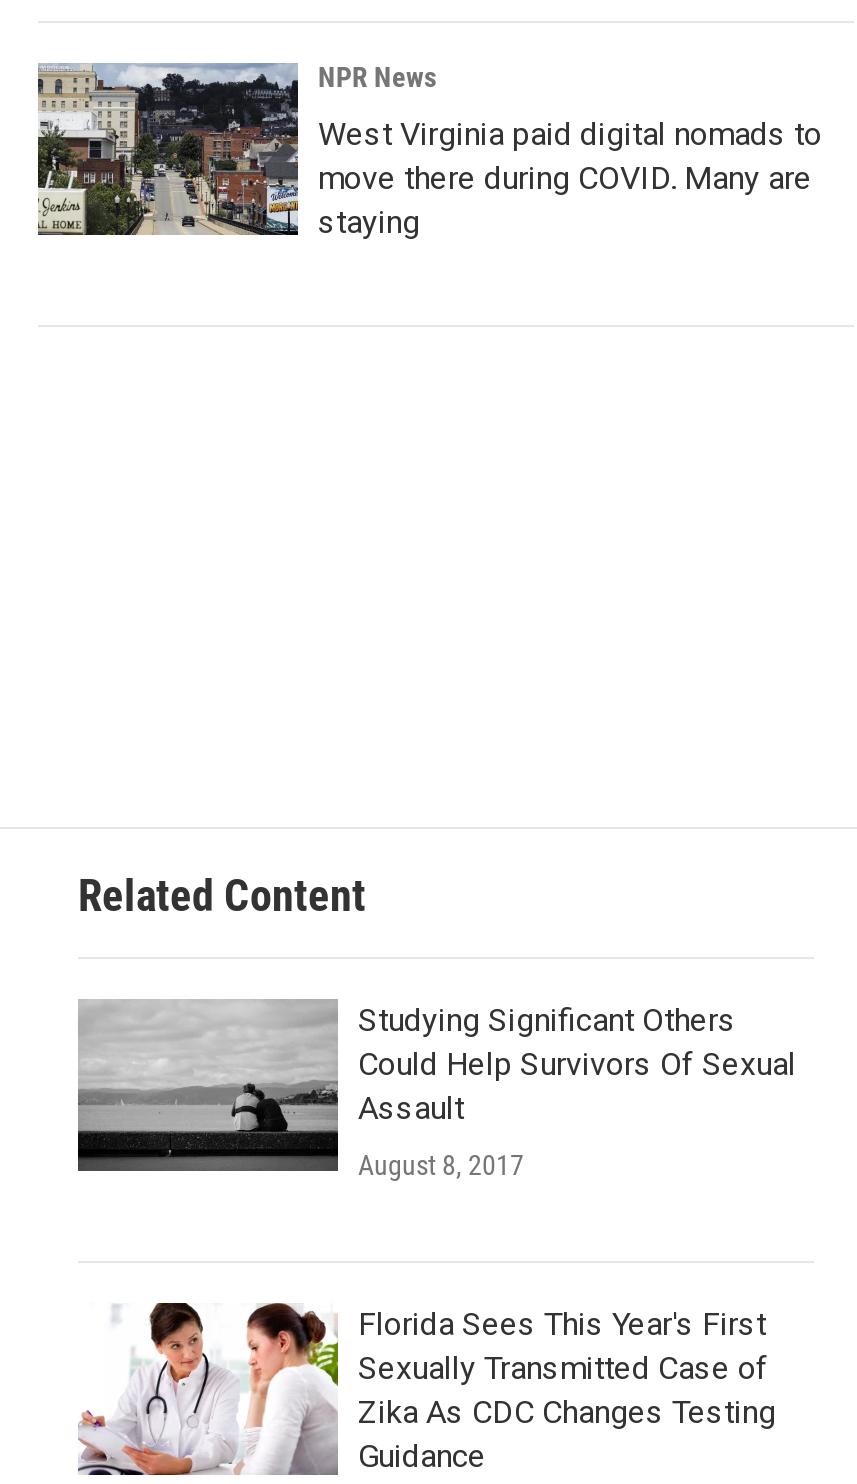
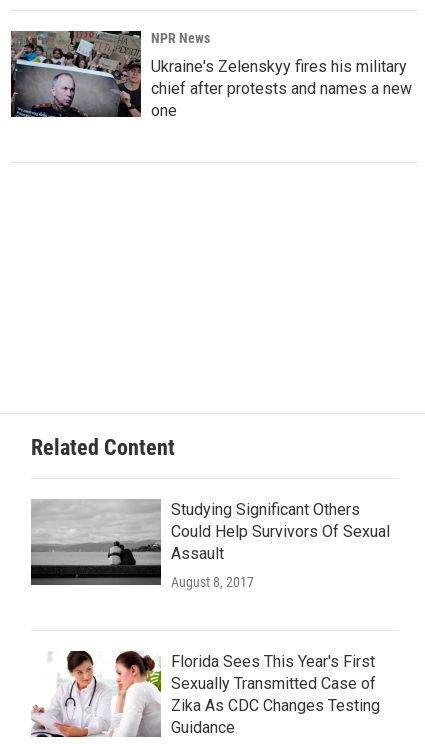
[36,63,822,240] [image] | West Virginia paid digital nomads to | move there during COVID. Many are | staying -> [10,30,412,120] [image] | Ukraine's Zelenskyy fires his military | chief after protests and names a new | one

